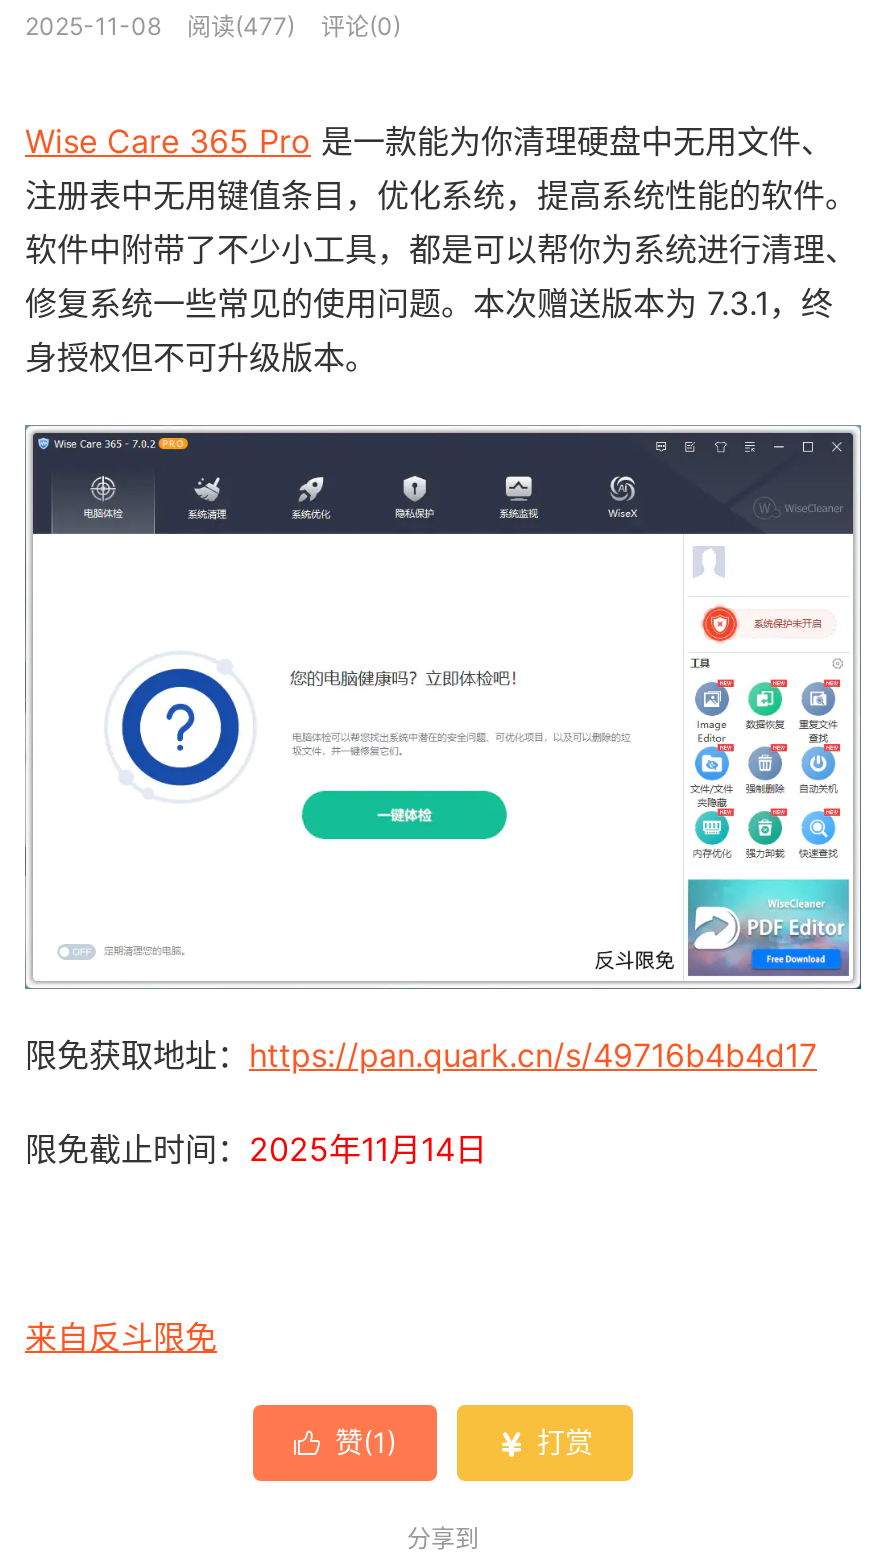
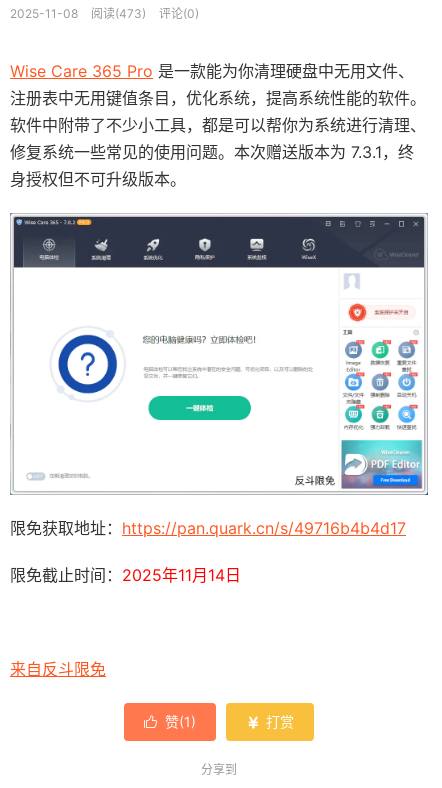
[25,11,401,41] 2025-11-08 阅读(477) 评论(0) -> [10,6,199,21] 2025-11-08 阅读(473) 评论(0)

